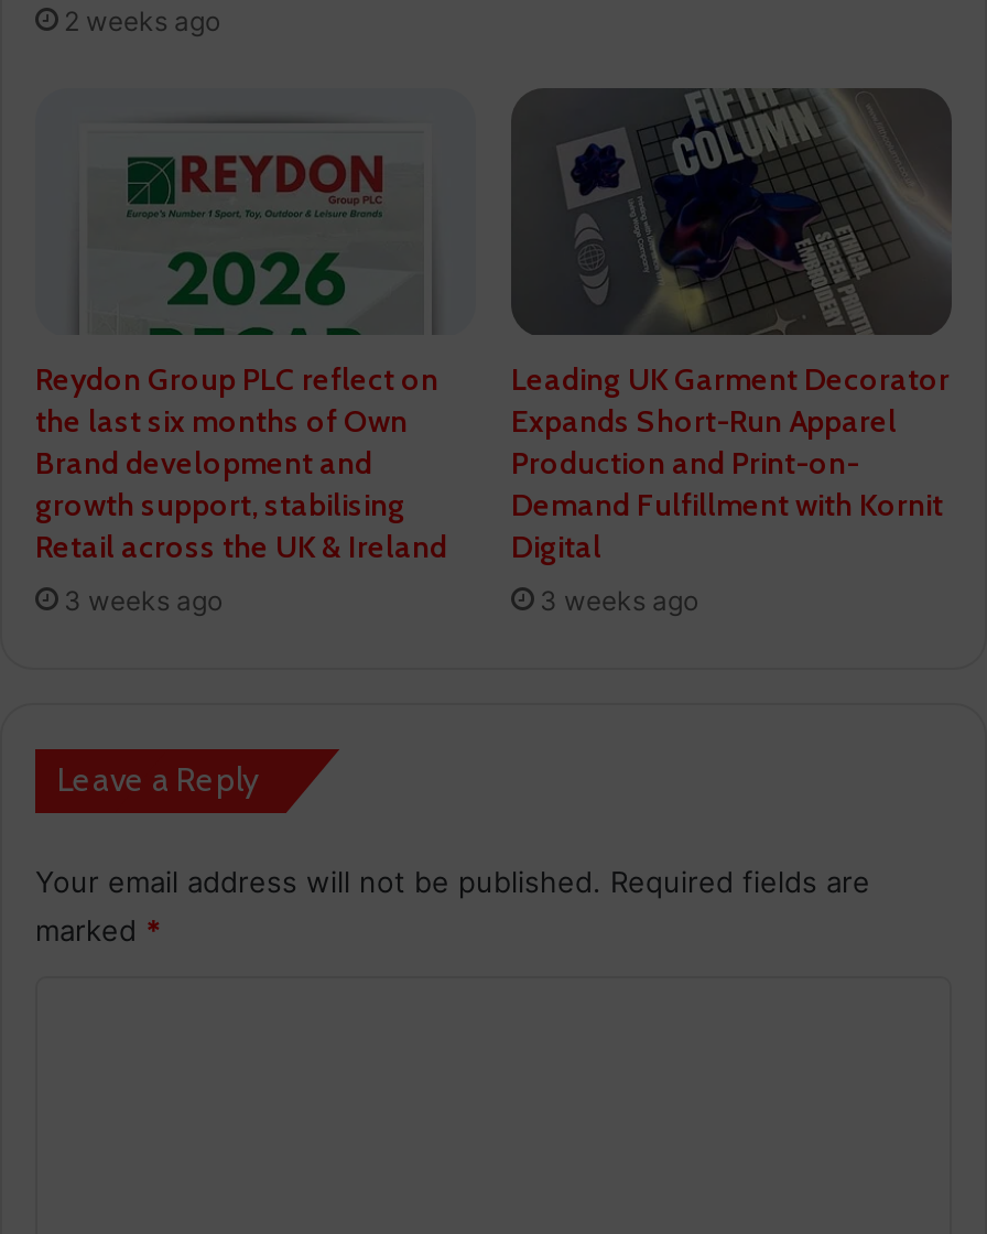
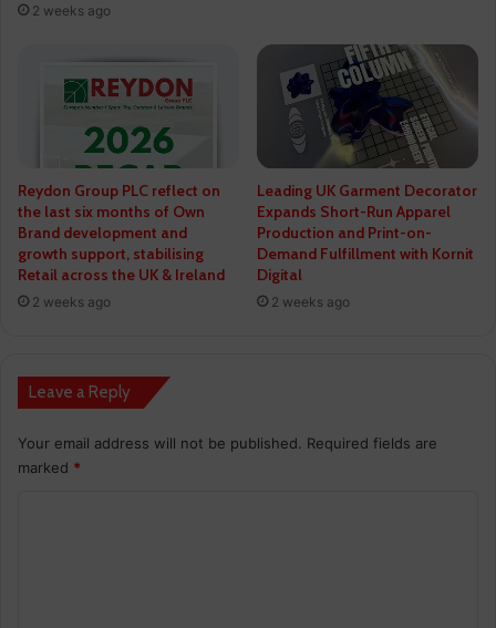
[64,583,223,616] 3 weeks ago -> [32,293,111,310] 2 weeks ago
[540,583,698,616] 3 weeks ago -> [271,293,350,310] 2 weeks ago

